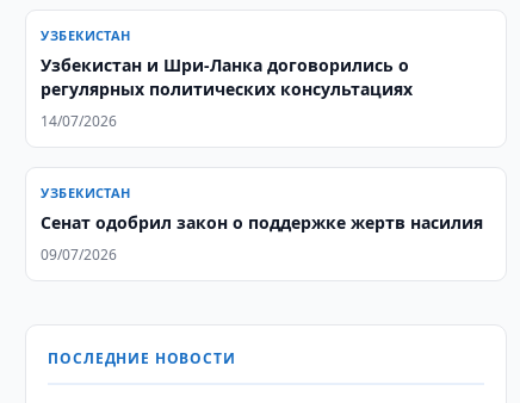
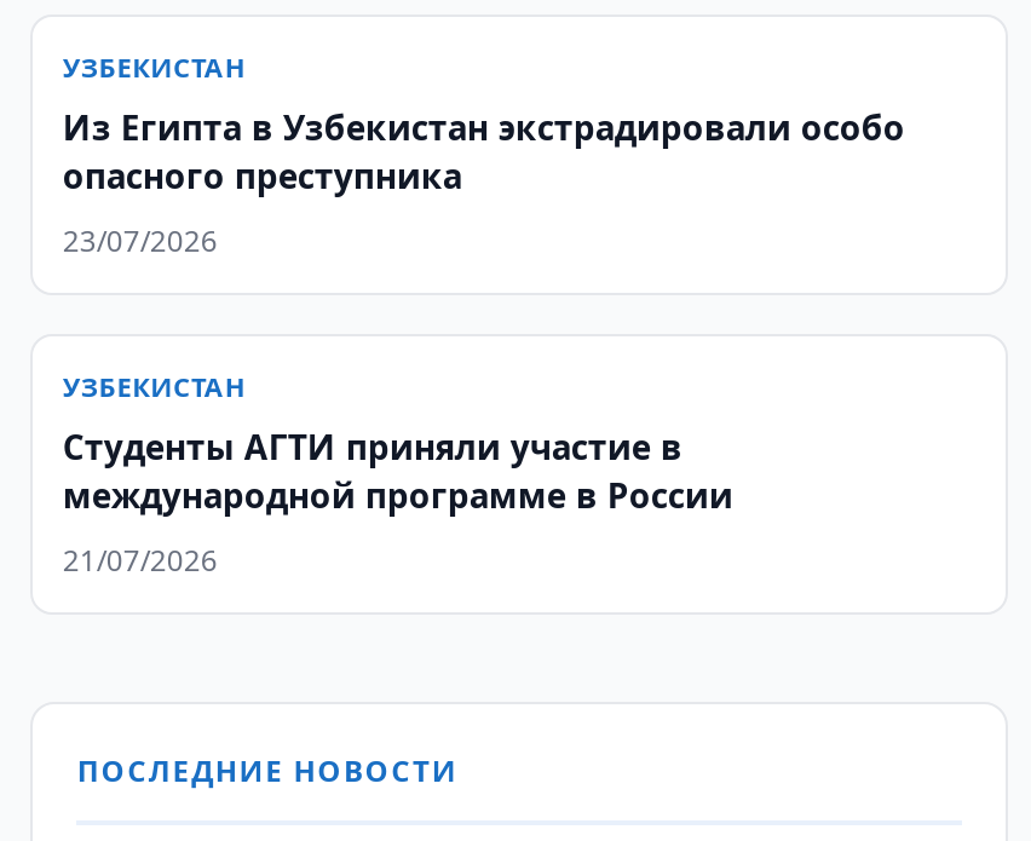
[41,54,413,100] Узбекистан и Шри-Ланка договорились о | регулярных политических консультациях -> [63,104,905,198] Из Египта в Узбекистан экстрадировали особо | опасного преступника
[41,111,117,131] 14/07/2026 -> [63,220,218,261] 23/07/2026
[41,211,484,234] Сенат одобрил закон о поддержке жертв насилия -> [63,424,733,518] Студенты АГТИ приняли участие в | международной программе в России
[41,244,117,265] 09/07/2026 -> [63,540,218,581] 21/07/2026

